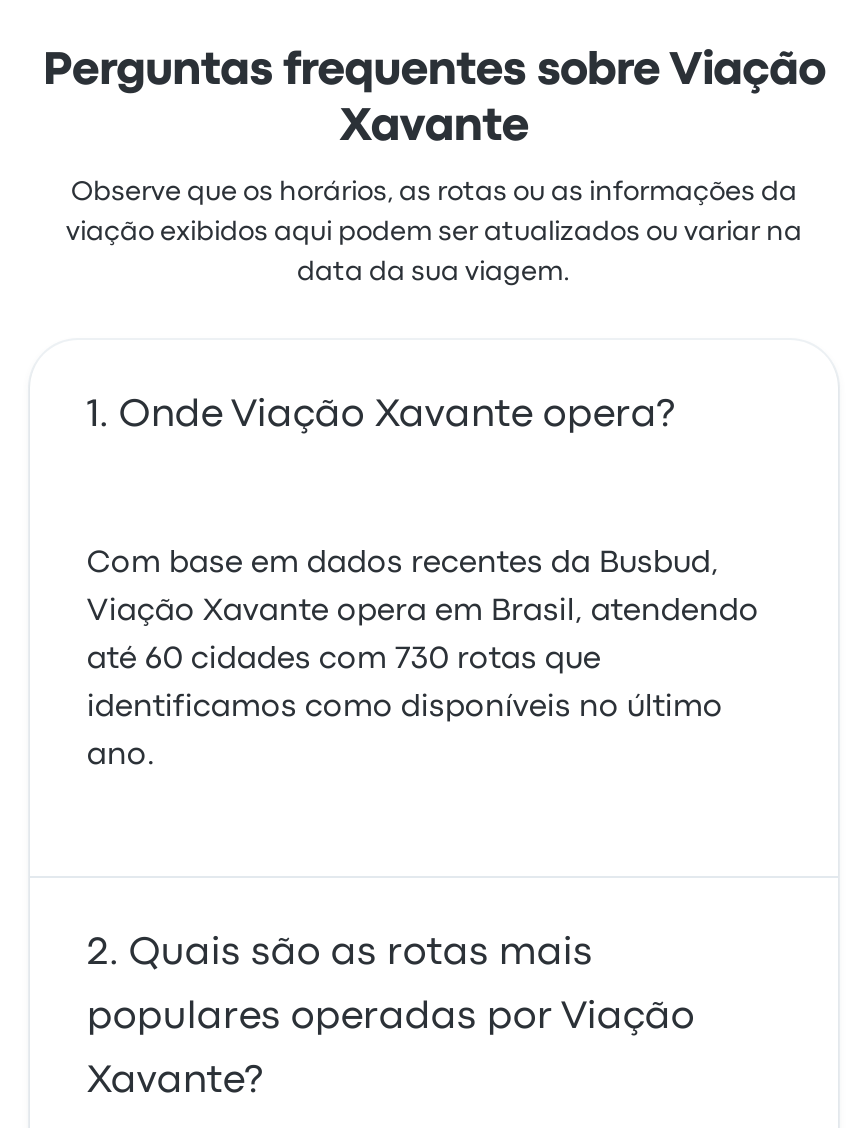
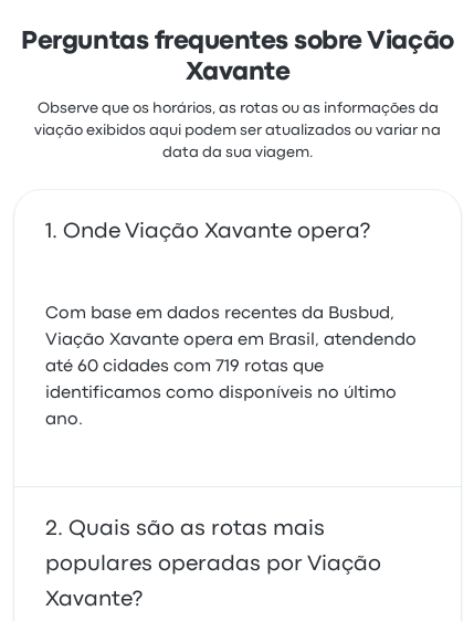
[87,646,601,674] até 60 cidades com 730 rotas que -> [46,359,324,375] até 60 cidades com 719 rotas que

